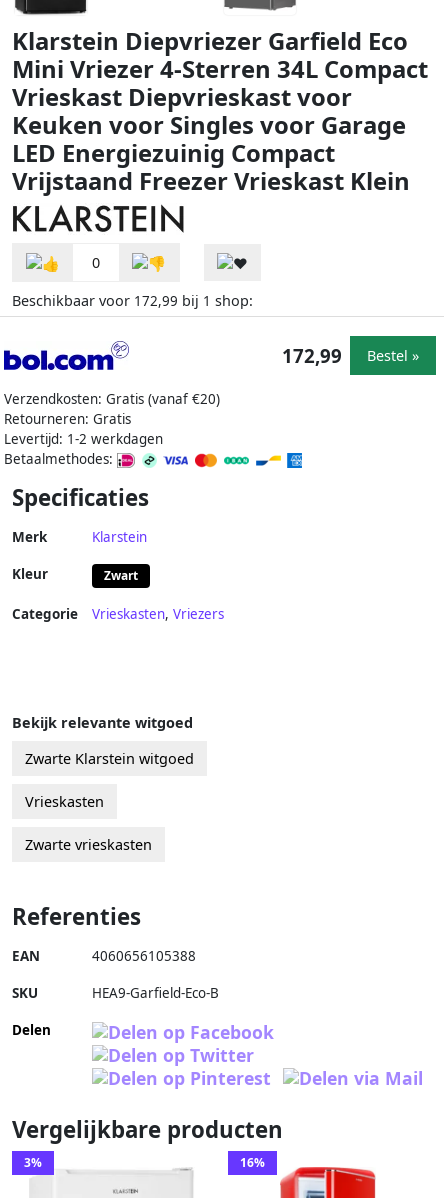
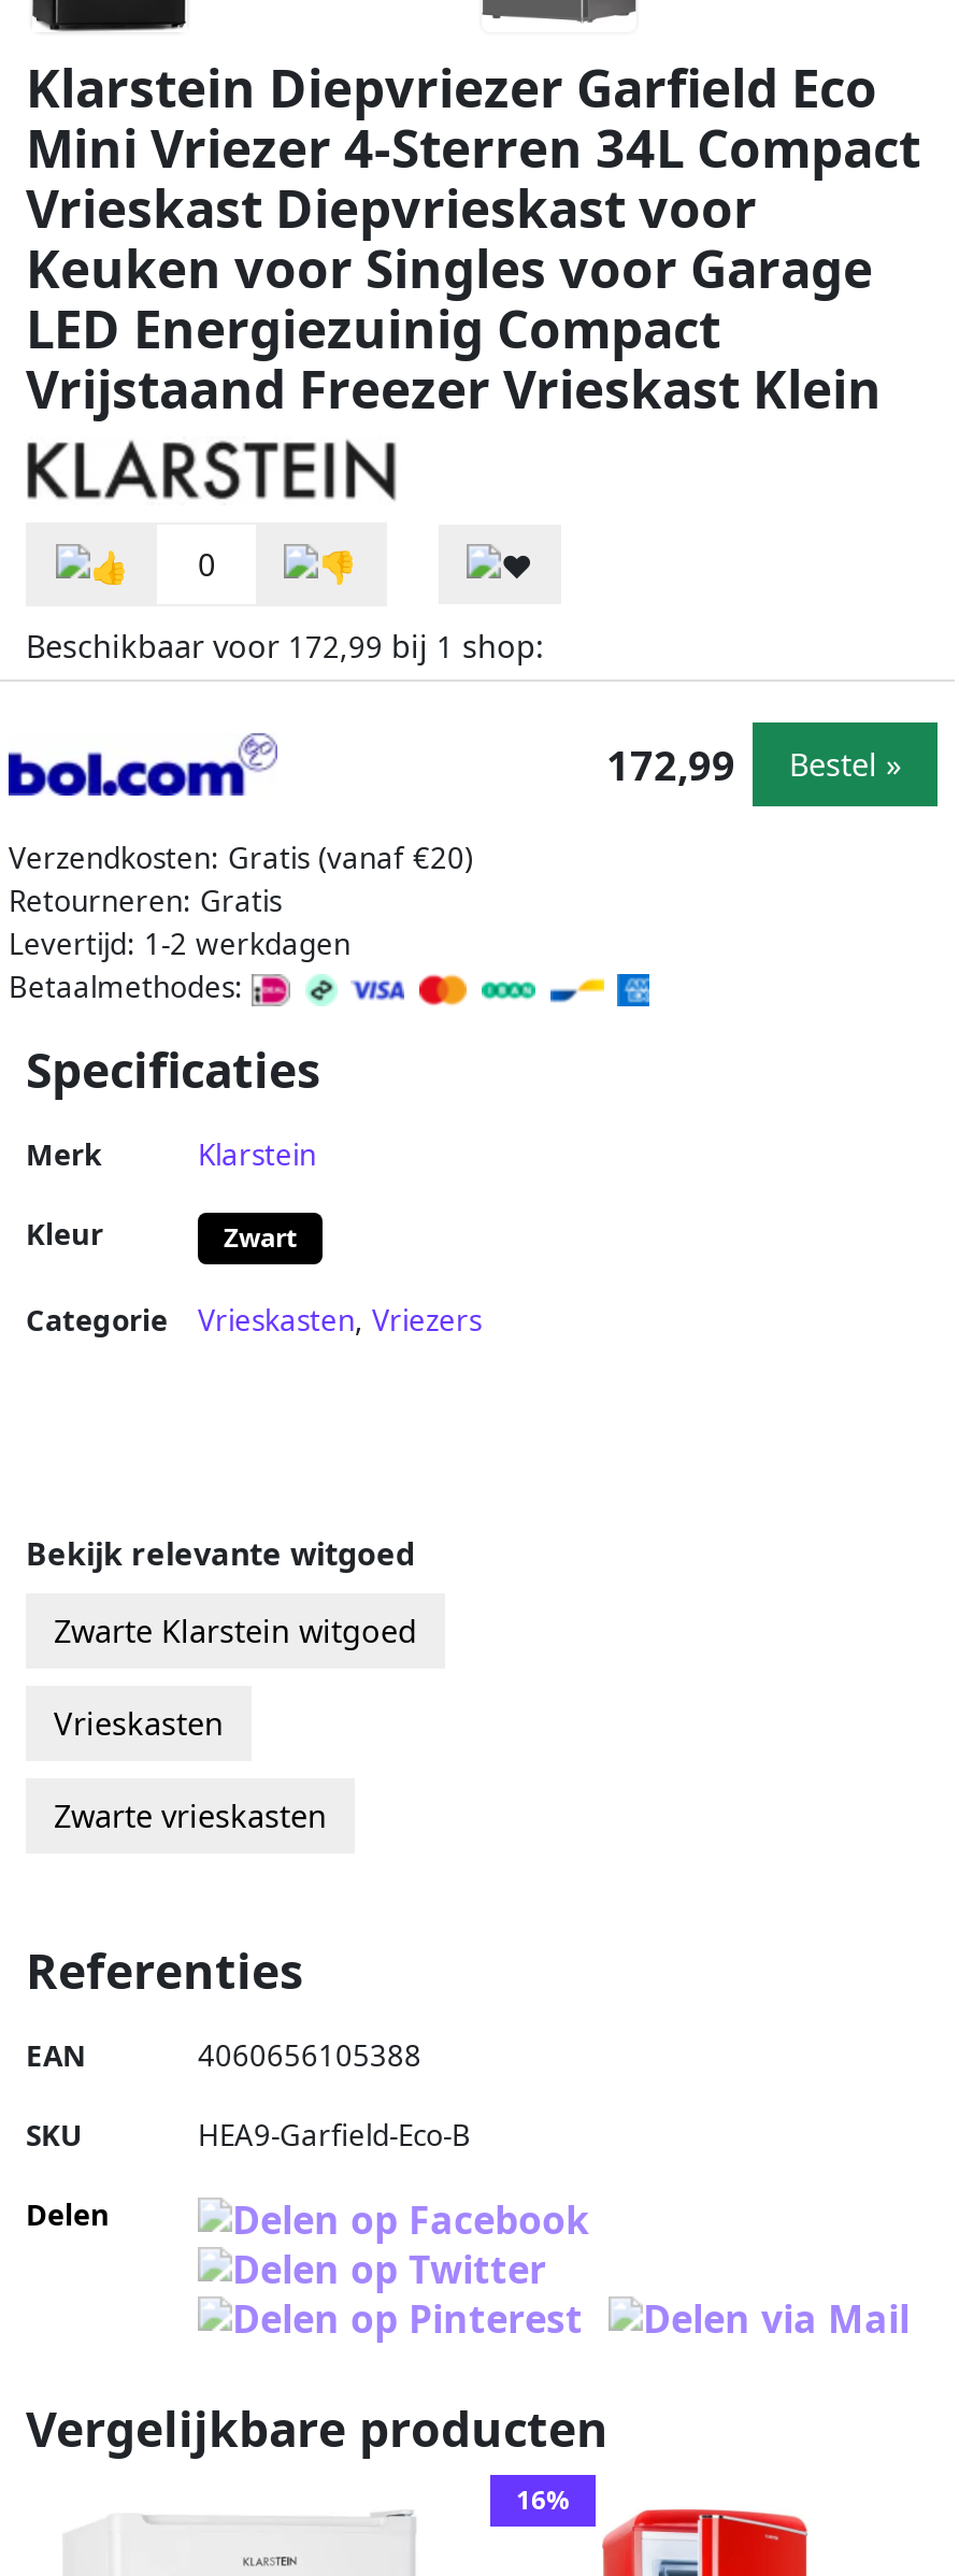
[24,1154,42,1171] 3% -> none

